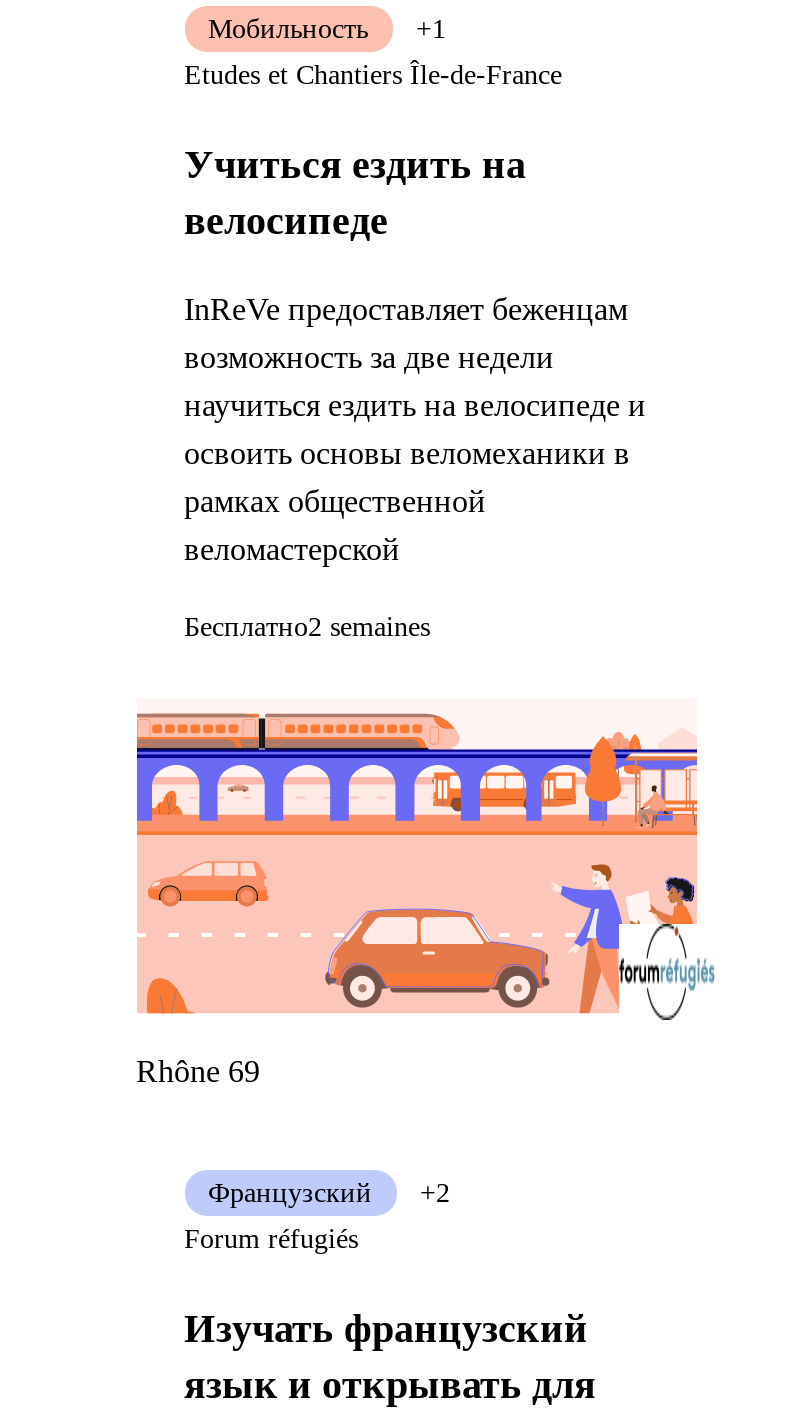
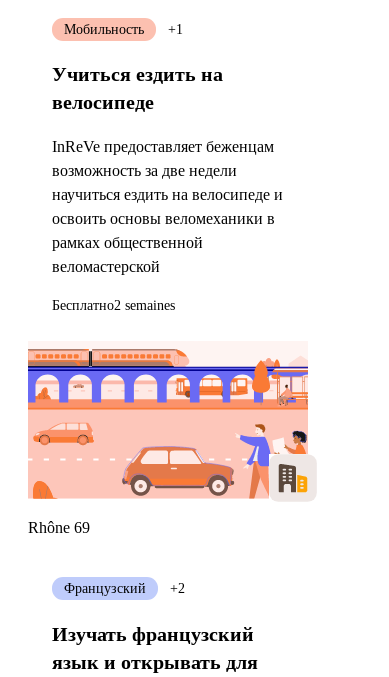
[184,60,562,90] Etudes et Chantiers Île-de-France -> none
[617,922,715,1022] [image] -> [268,453,316,503] [image]
[184,1224,358,1254] Forum réfugiés -> none

